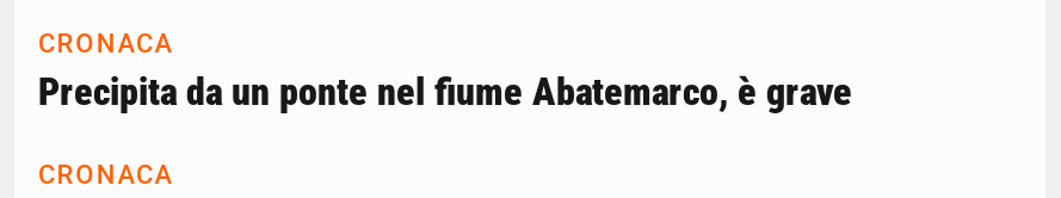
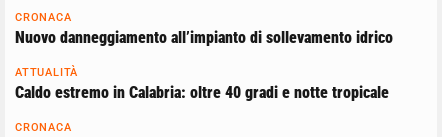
[38,68,852,114] Precipita da un ponte nel fiume Abatemarco, è grave -> [15,28,393,102] Nuovo danneggiamento all’impianto di sollevamento idrico | ATTUALITÀ | Caldo estremo in Calabria: oltre 40 gradi e notte tropicale

